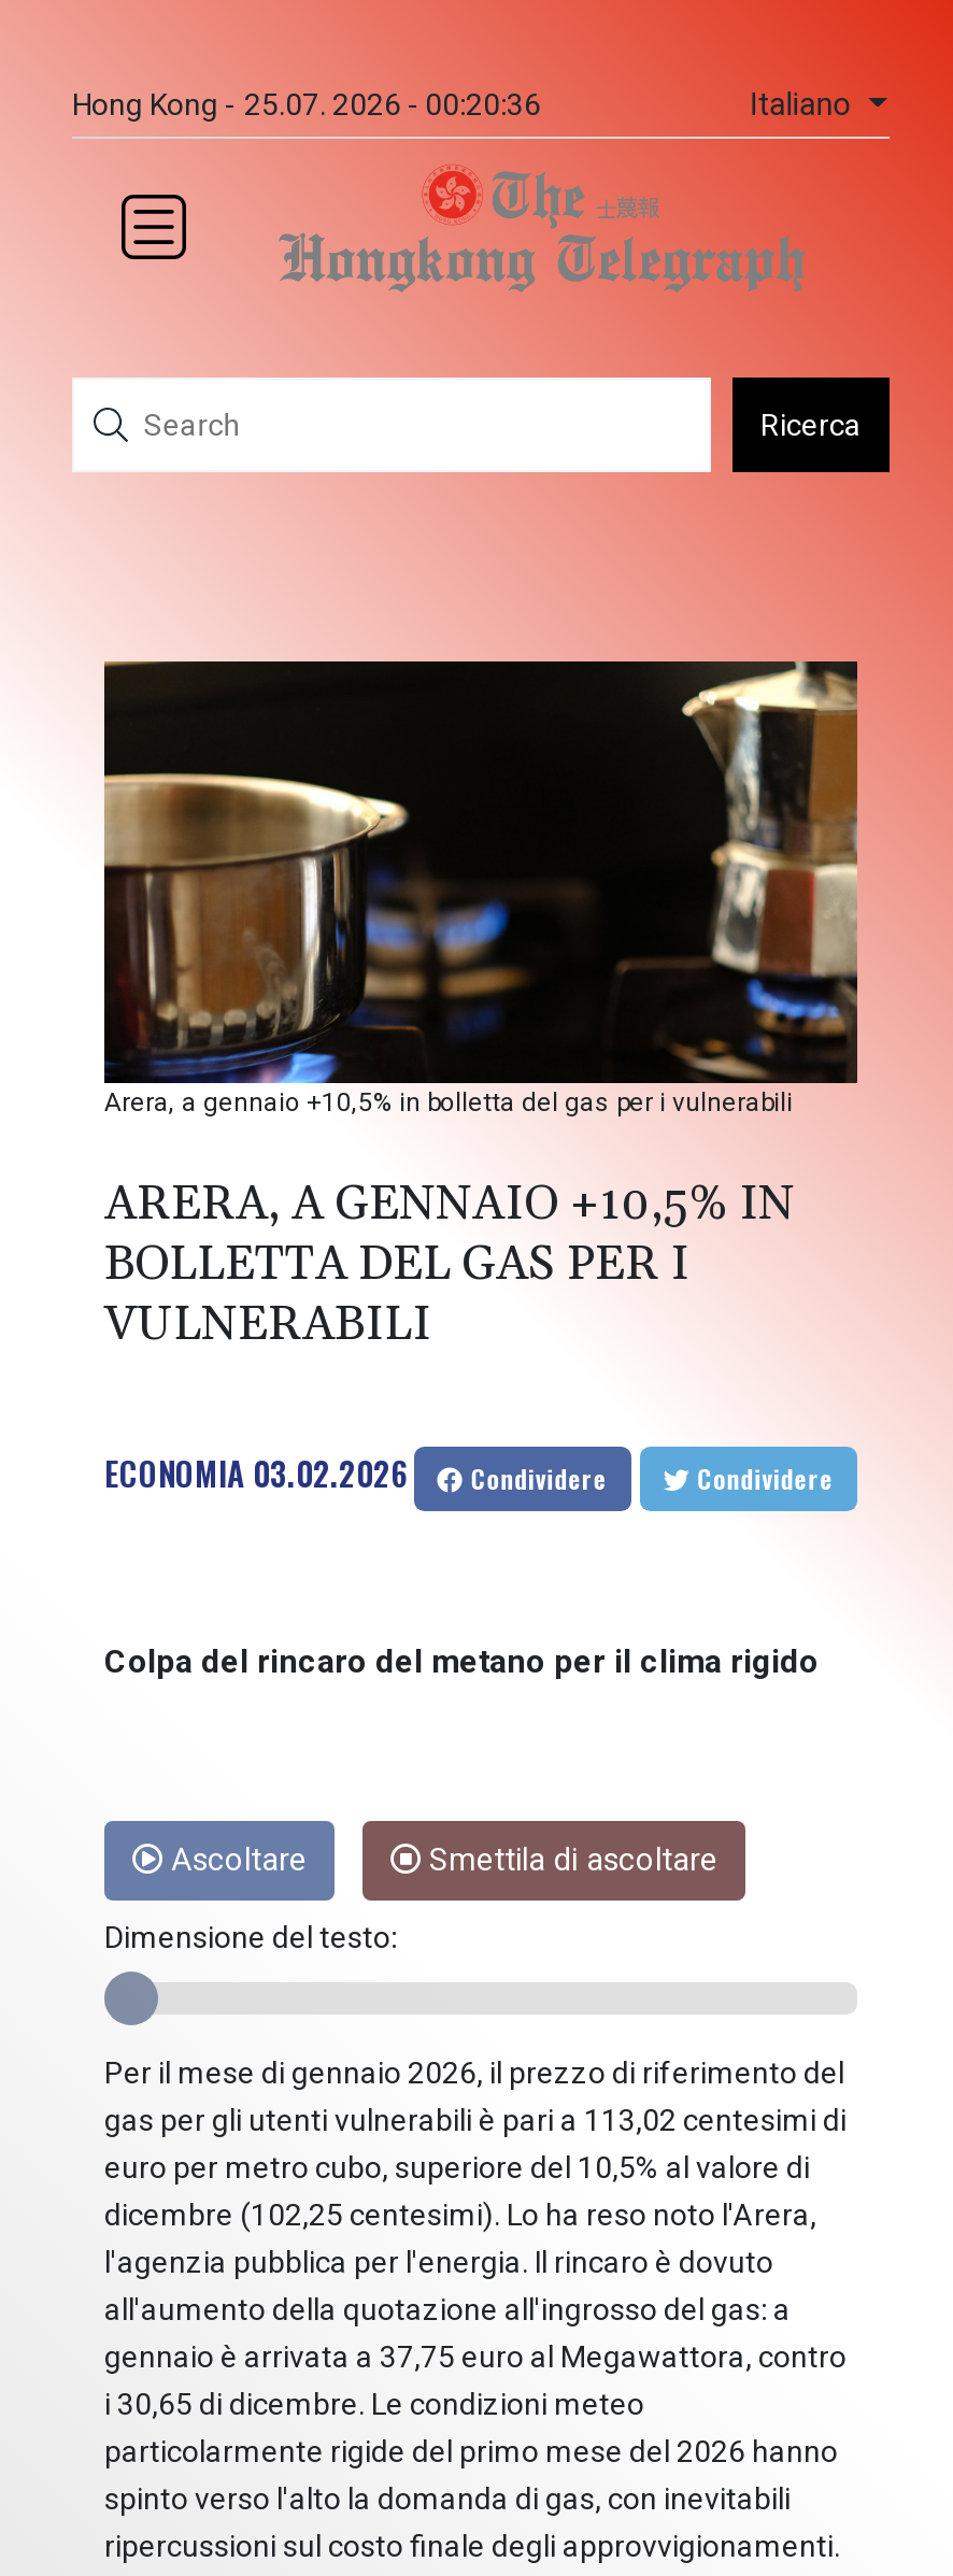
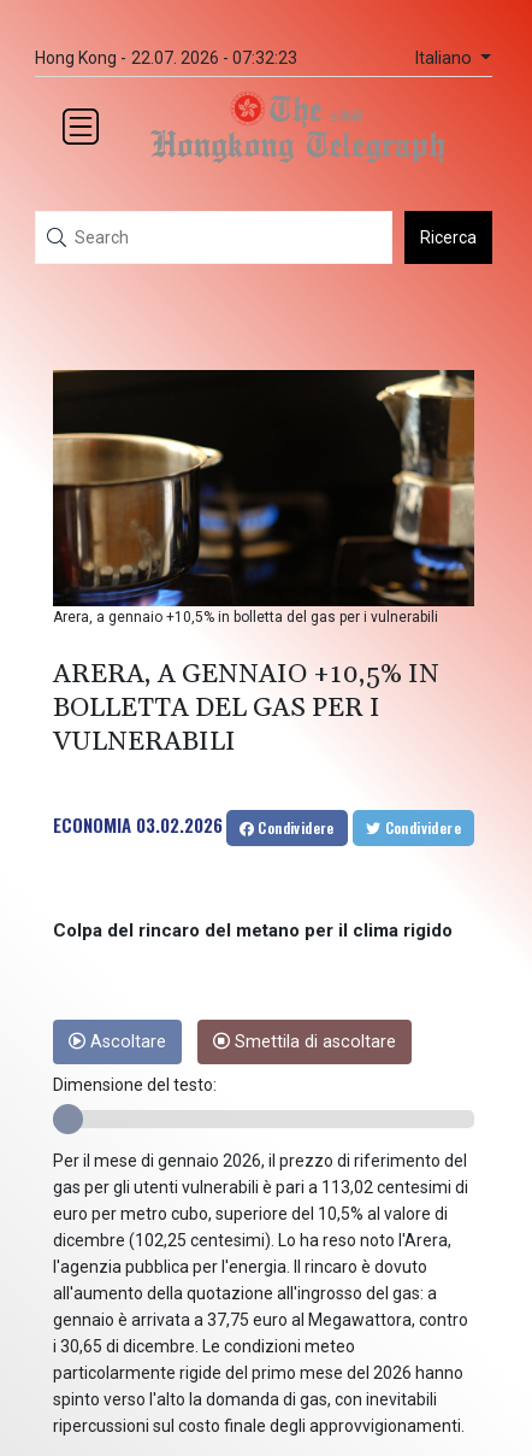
[72,87,541,122] Hong Kong - 25.07. 2026 - 00:20:36 -> [35,48,297,67] Hong Kong - 22.07. 2026 - 07:32:23

